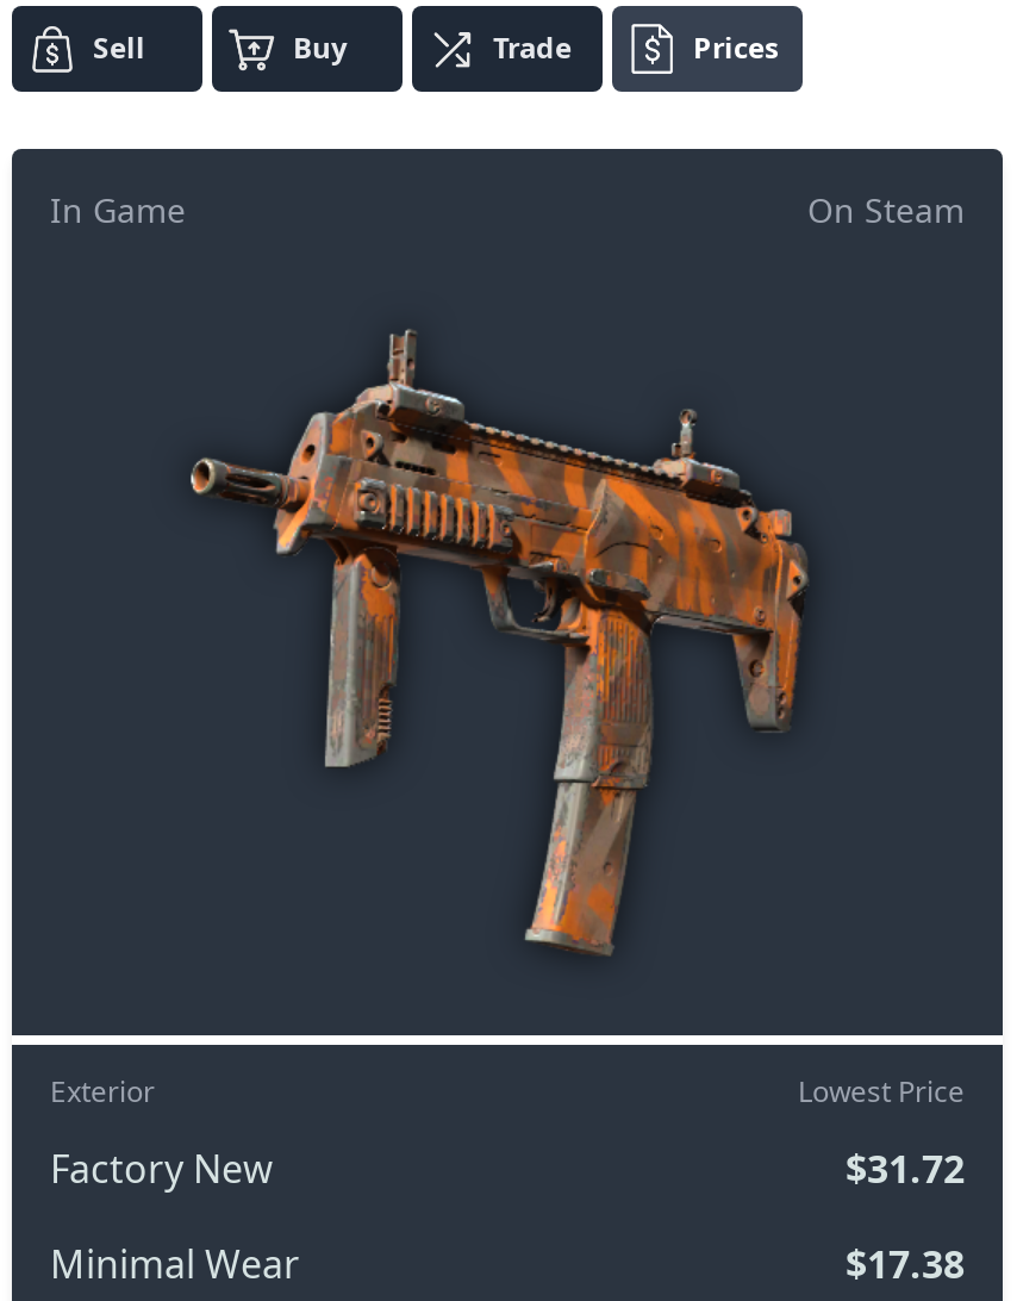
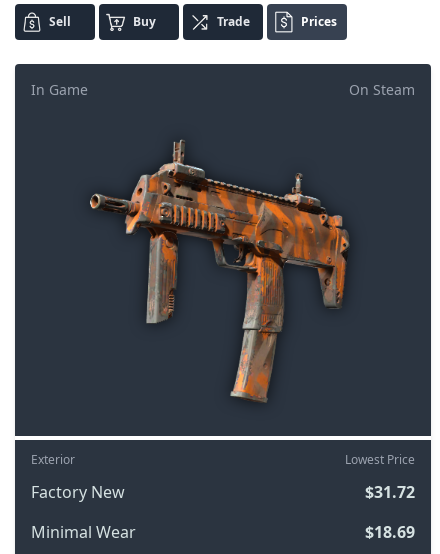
[846,1238,965,1290] $17.38 -> [365,521,415,543] $18.69

